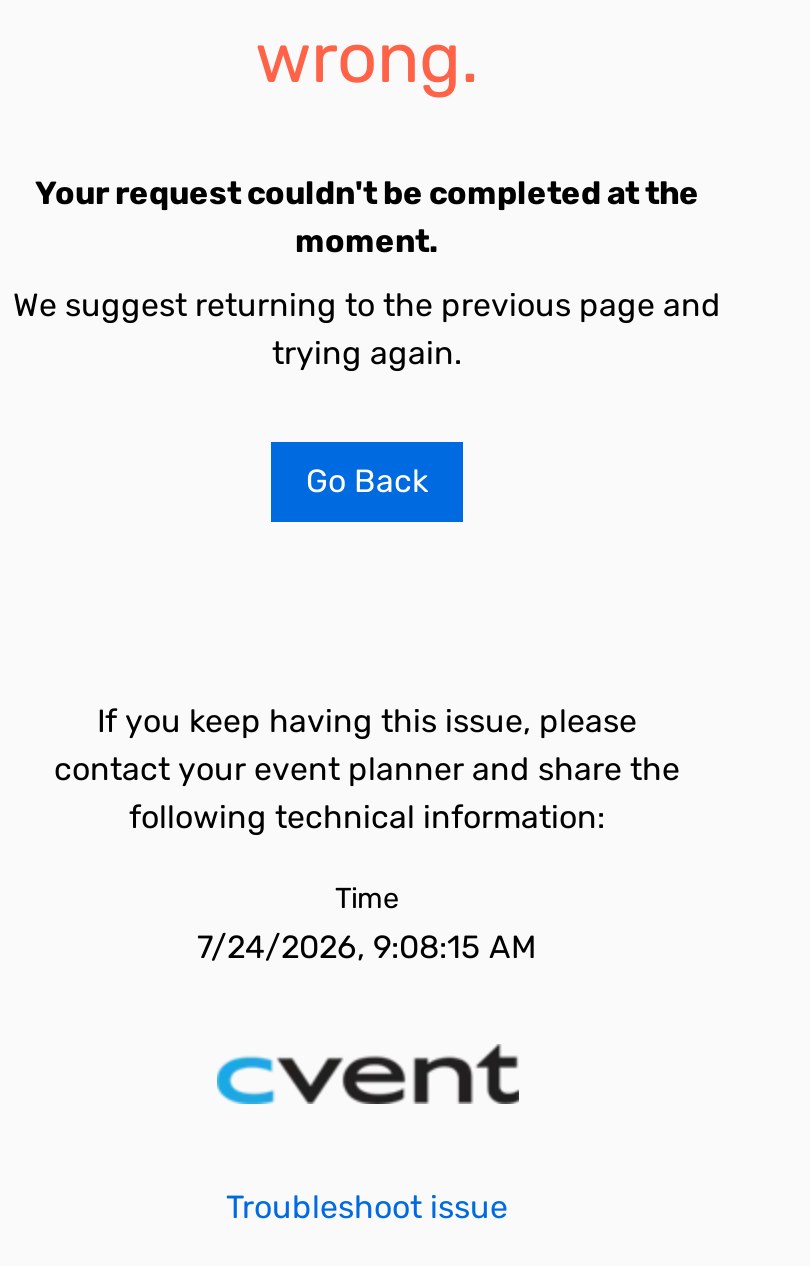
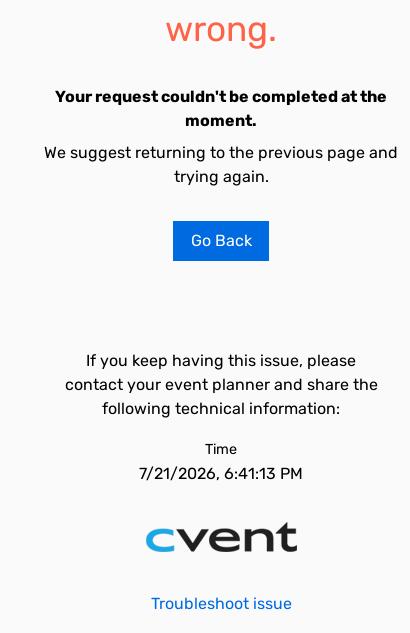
[197,928,537,966] 7/24/2026, 9:08:15 AM -> [139,464,303,483] 7/21/2026, 6:41:13 PM

